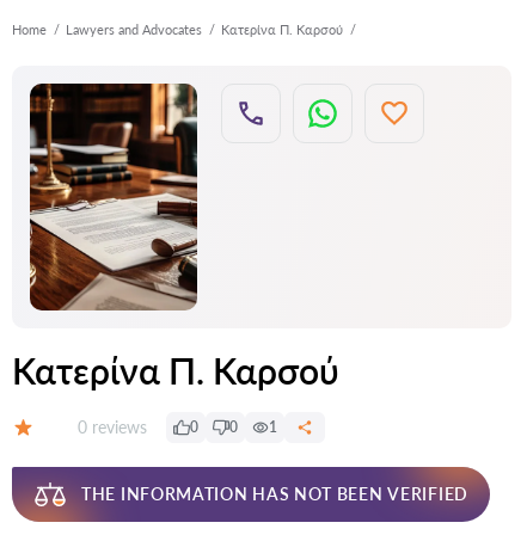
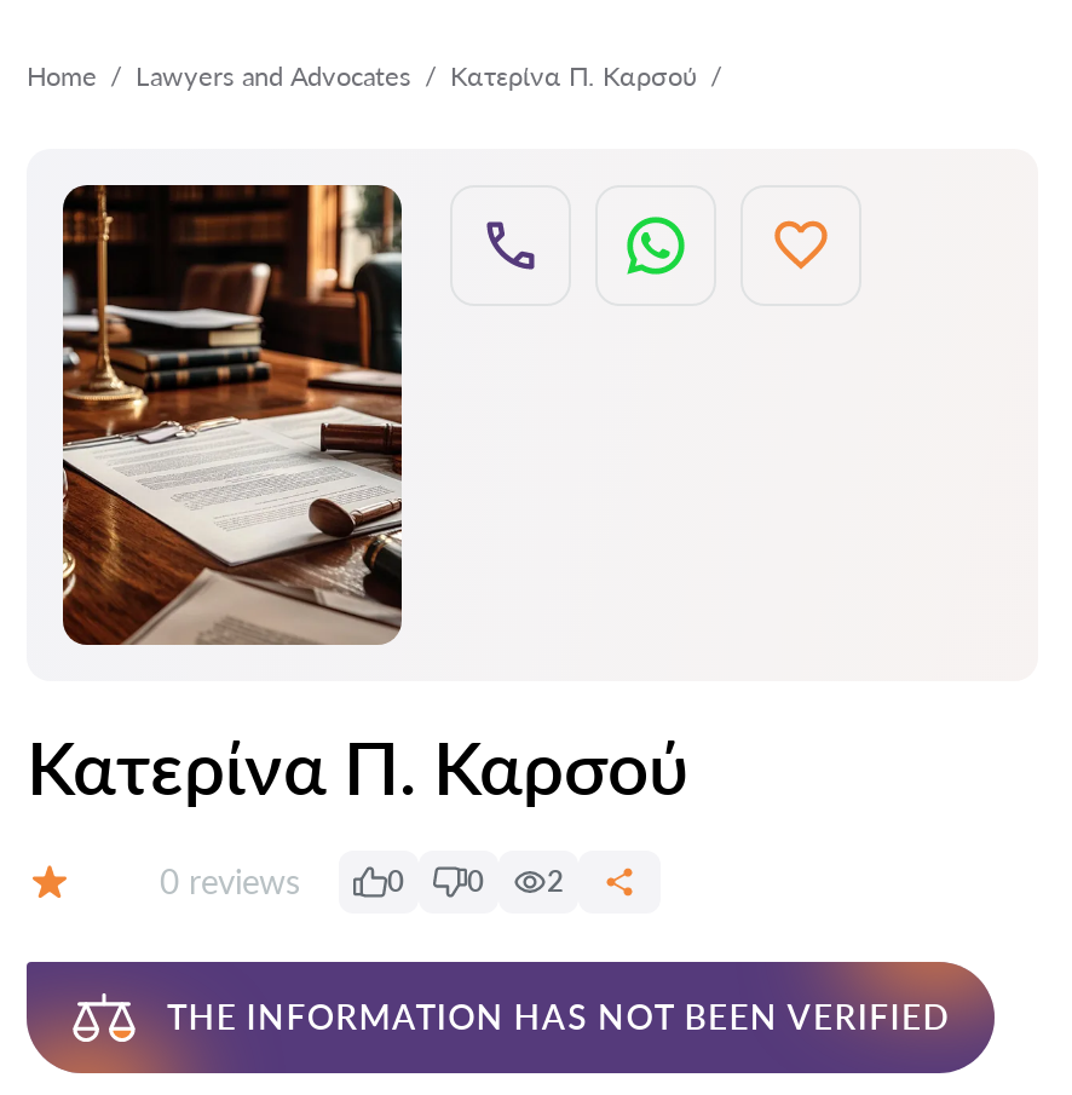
[269,418,277,436] 1 -> [547,863,564,899] 2

